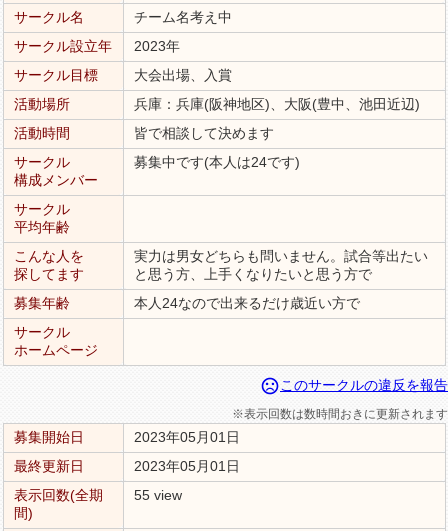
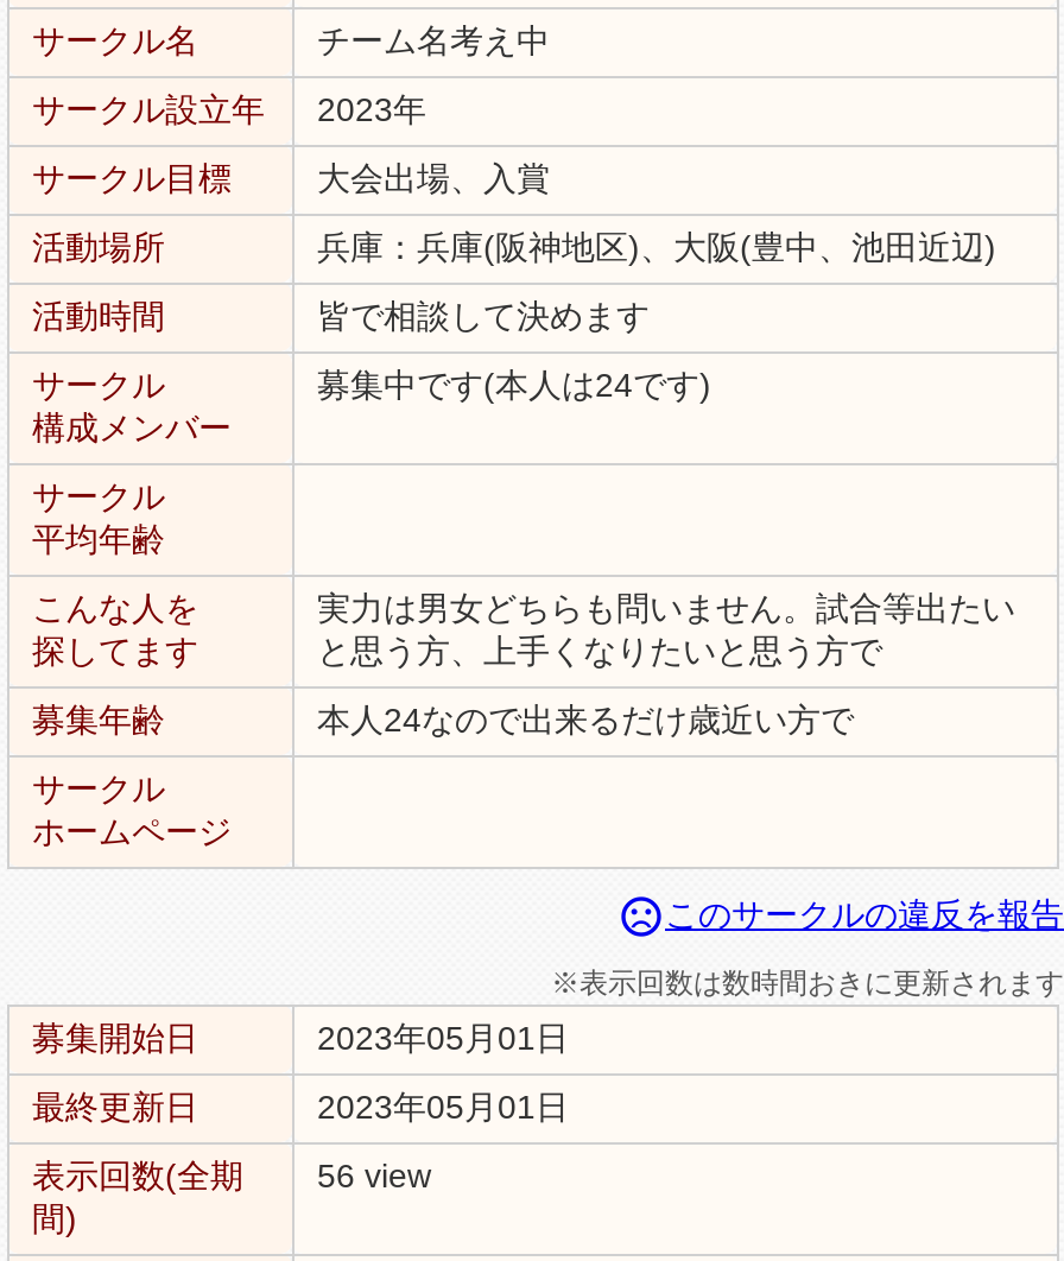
[13,487,181,503] 表示回数(全期 55 view -> [32,1157,431,1195] 表示回数(全期 56 view

